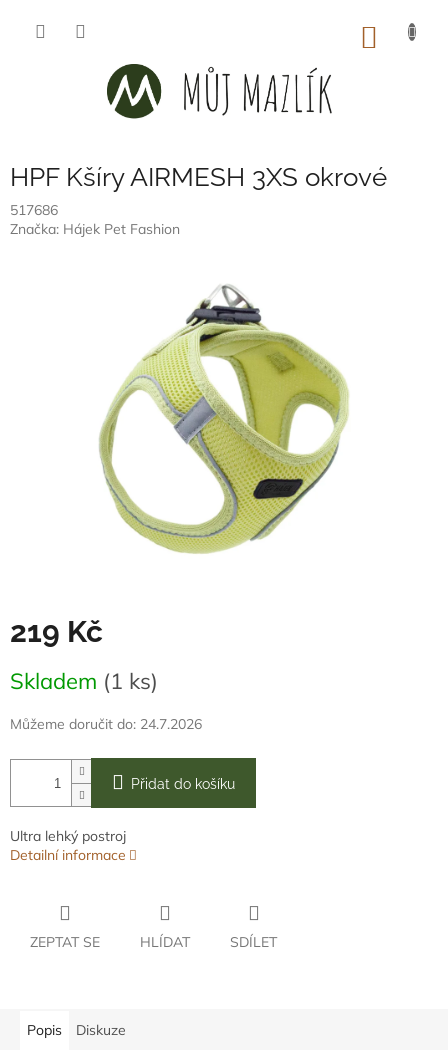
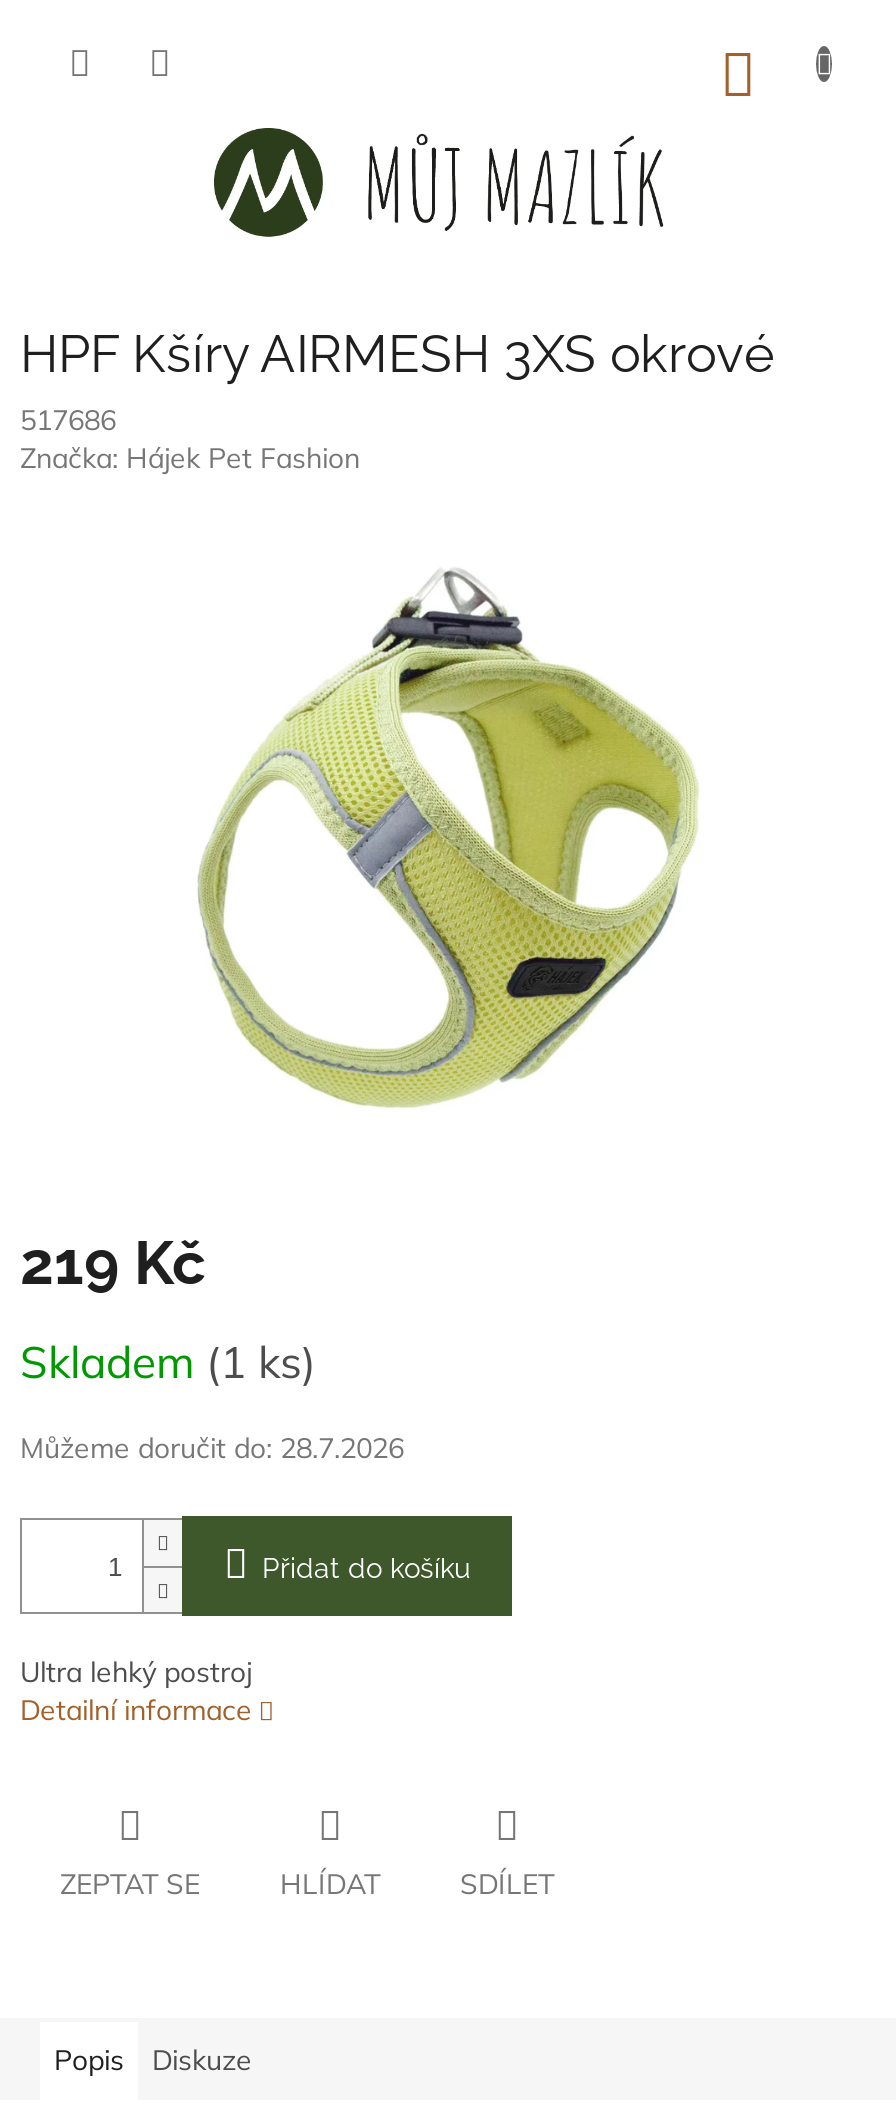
[10,715,202,733] Můžeme doručit do: 24.7.2026 -> [20,1431,404,1467] Můžeme doručit do: 28.7.2026

